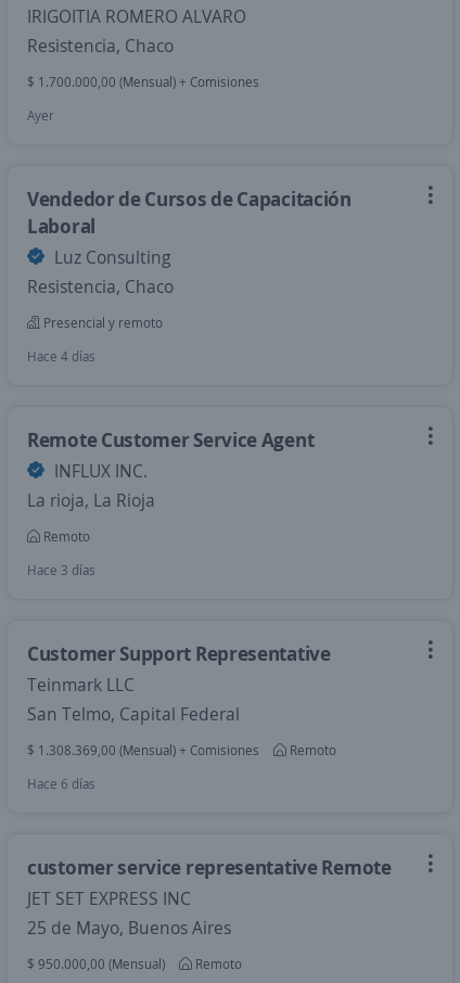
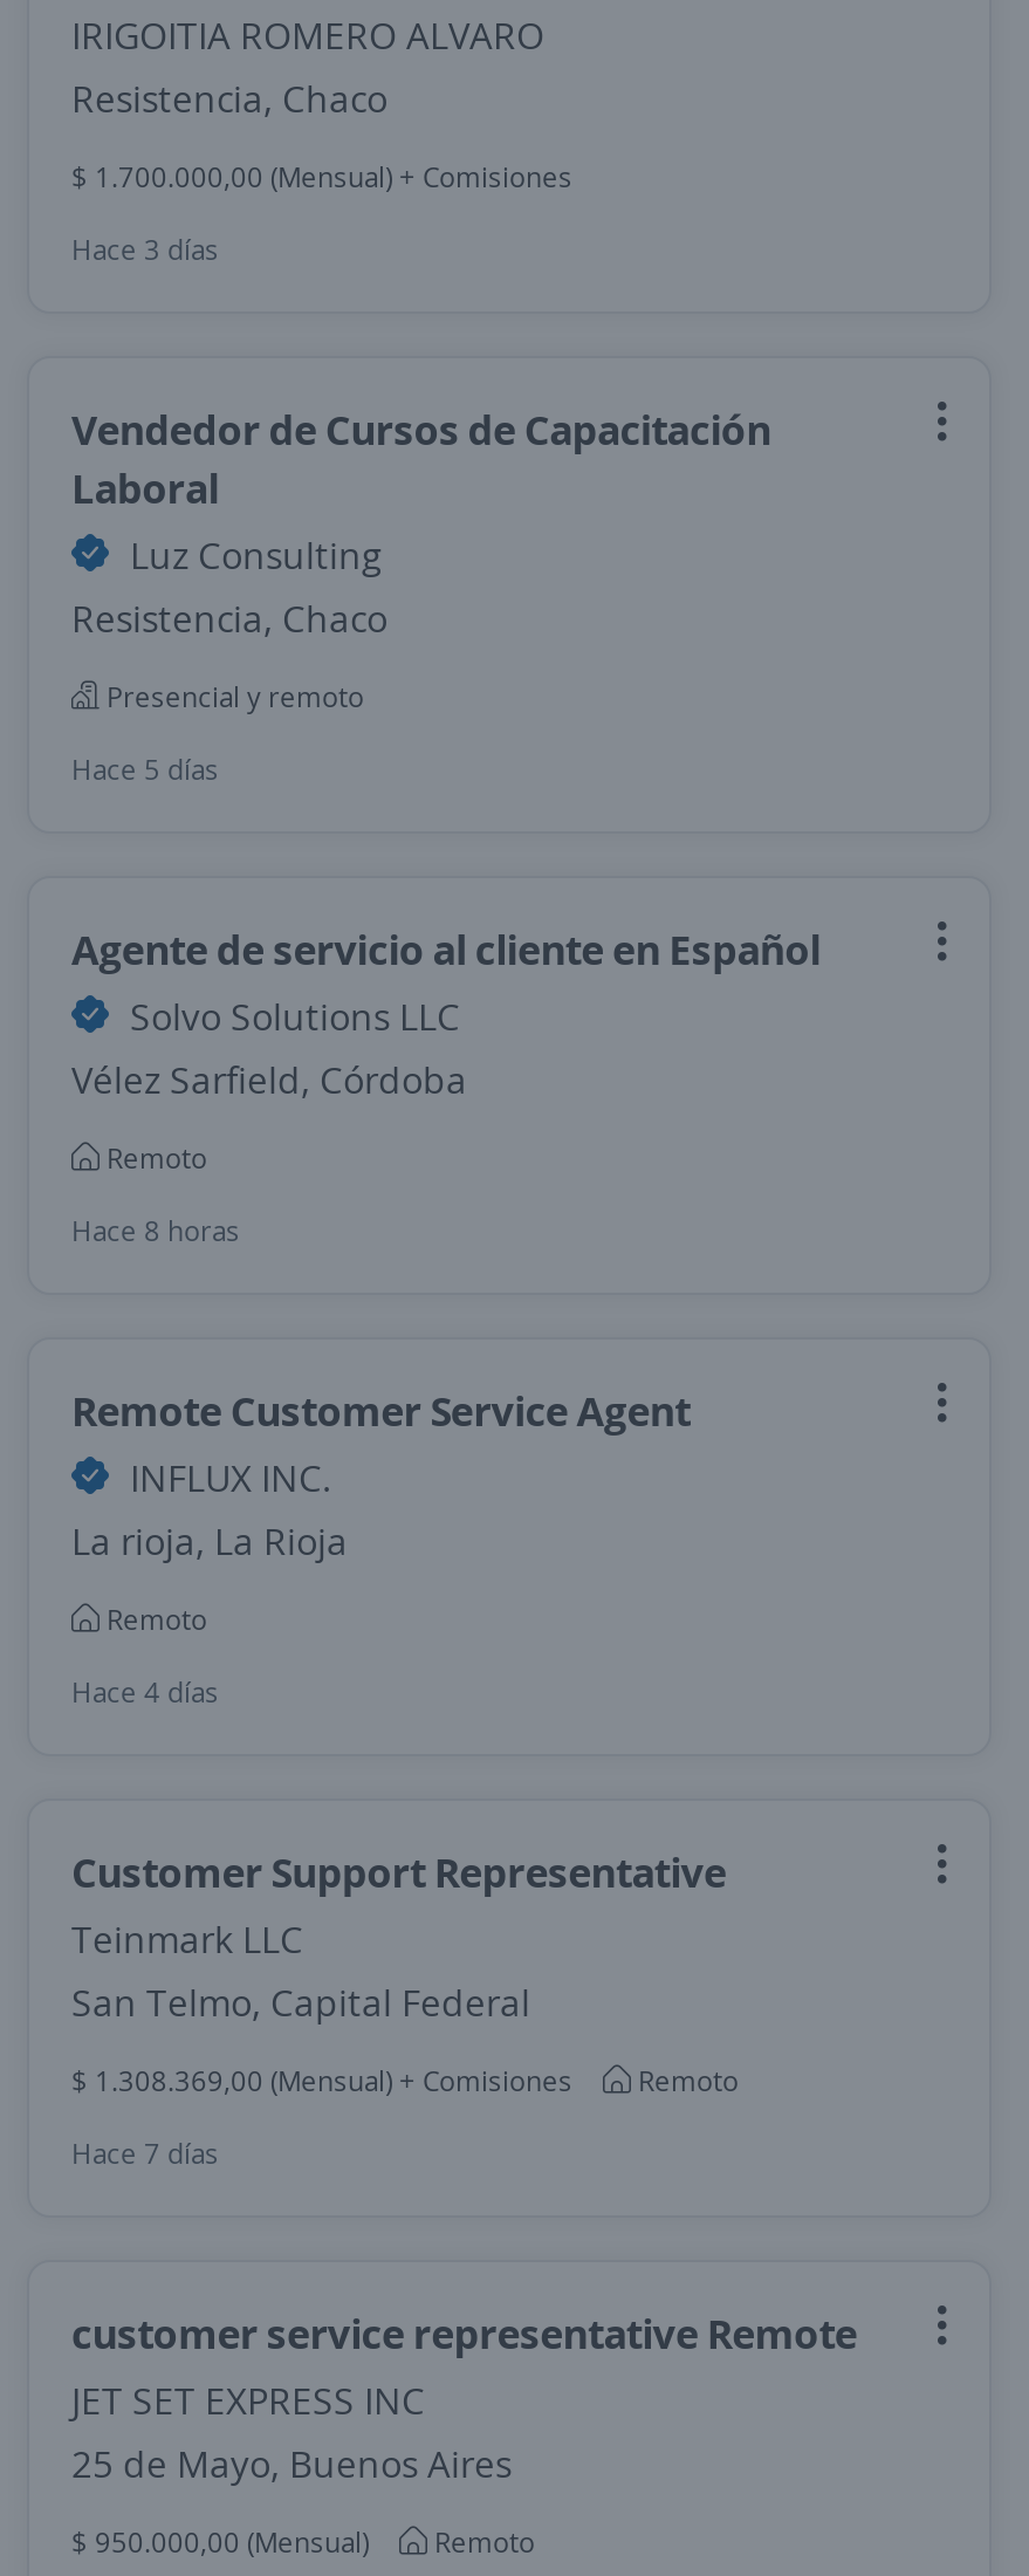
[27,106,54,125] Ayer -> [71,229,219,269] Hace 3 días
[27,347,95,366] Hace 4 días -> [71,749,821,1251] Hace 5 días | Agente de servicio al cliente en Español | Solvo Solutions LLC | Vélez Sarfield, Córdoba | Remoto | Hace 8 horas
[27,561,95,579] Hace 3 días -> [71,1672,219,1712] Hace 4 días
[27,775,95,793] Hace 6 días -> [71,2133,219,2173] Hace 7 días

